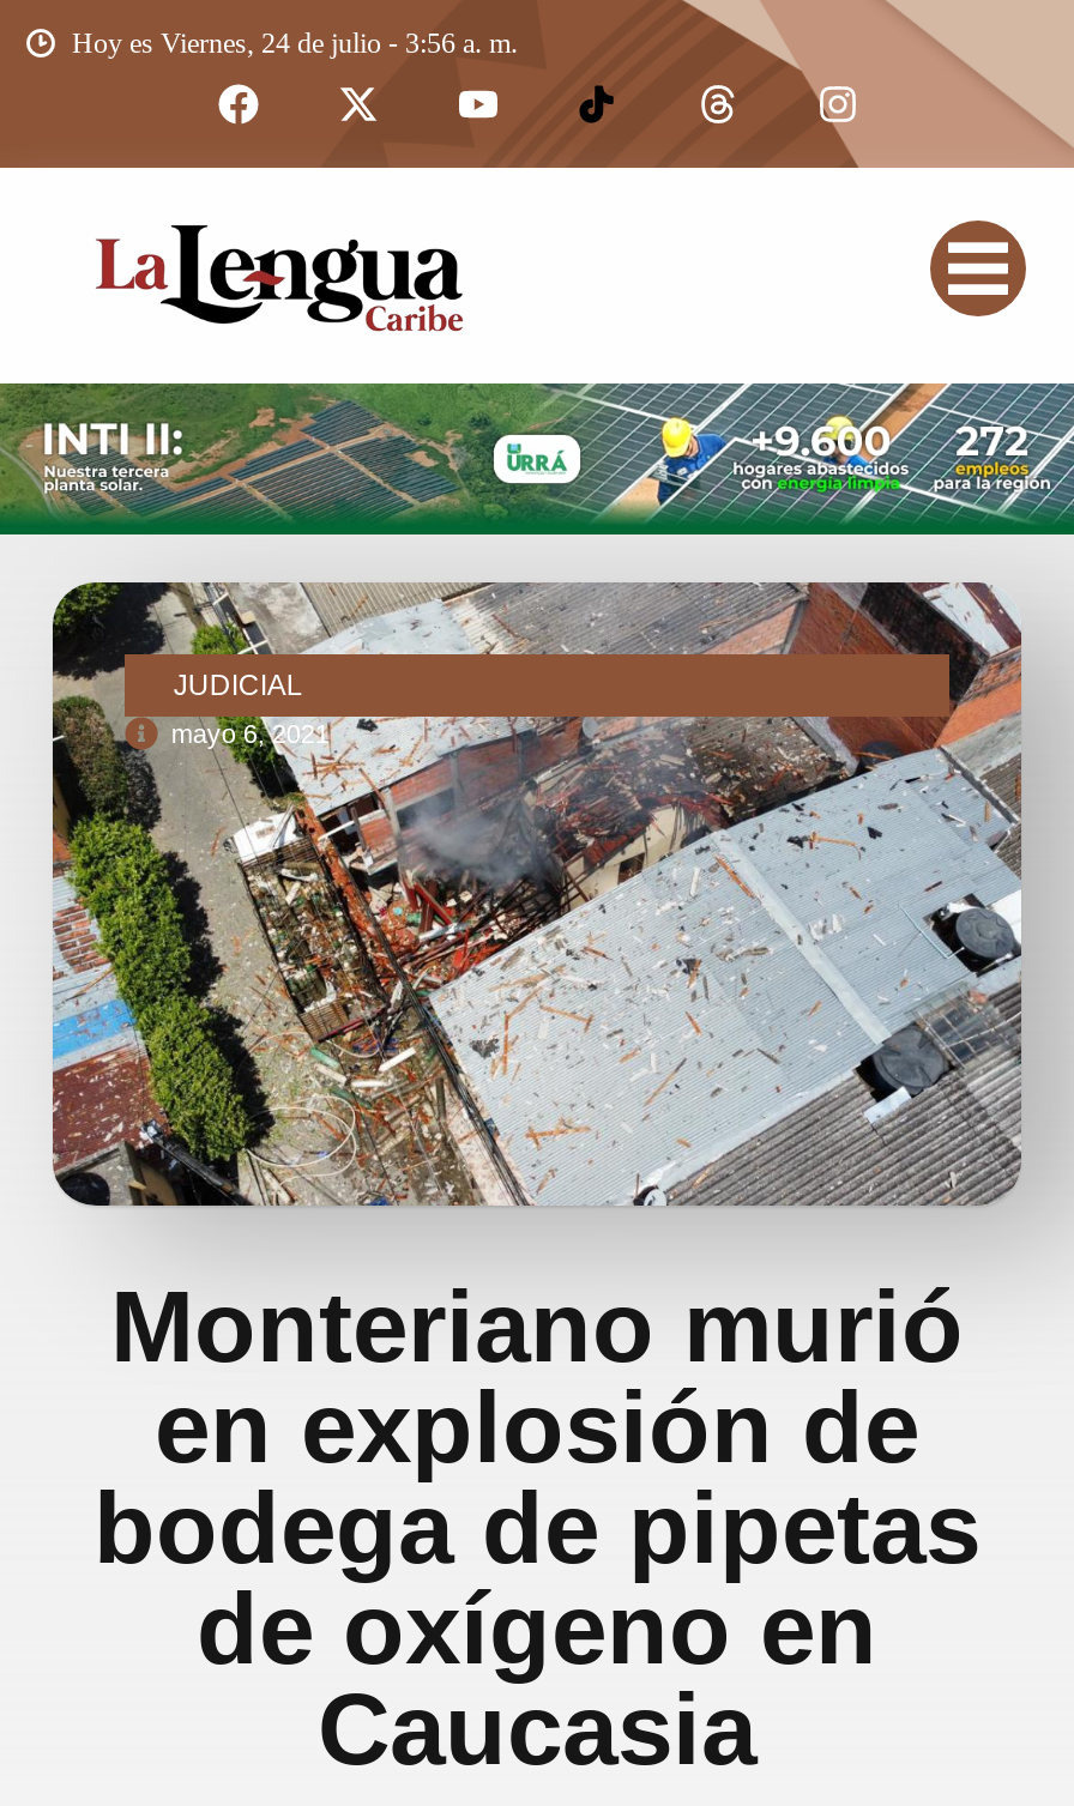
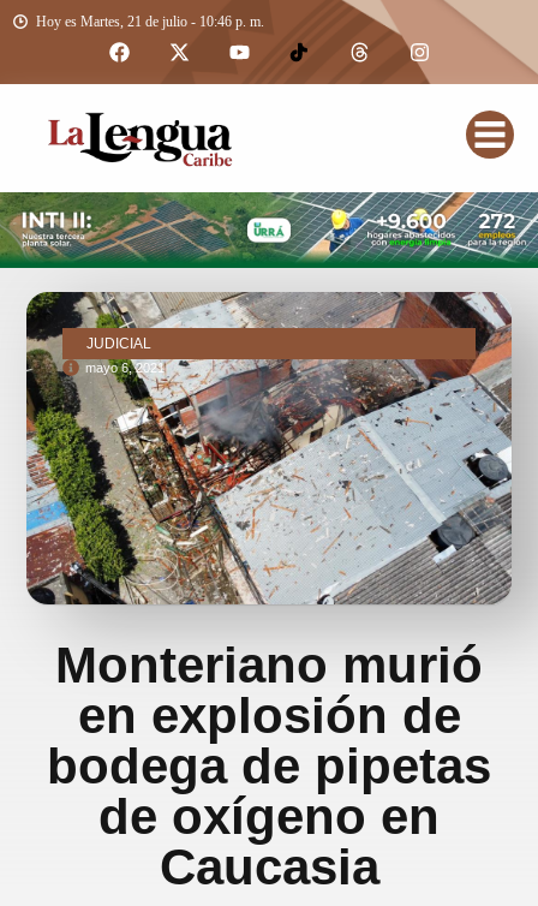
[72,26,518,60] Hoy es Viernes, 24 de julio - 3:56 a. m. -> [36,13,264,30] Hoy es Martes, 21 de julio - 10:46 p. m.

